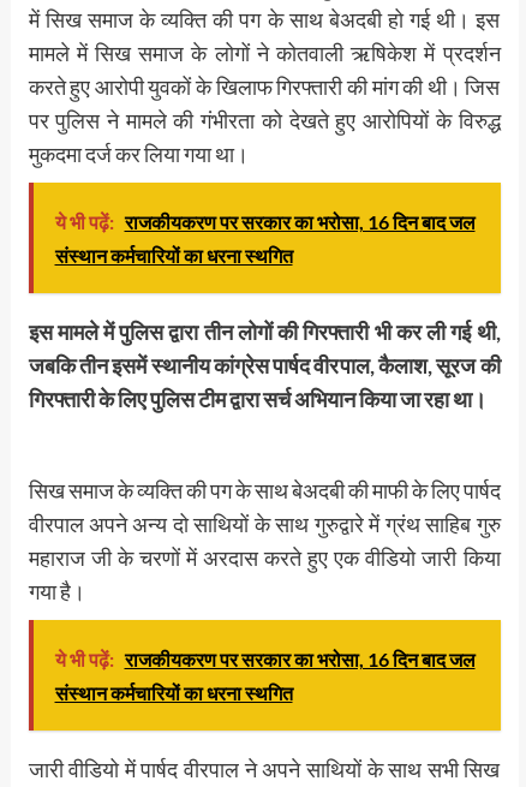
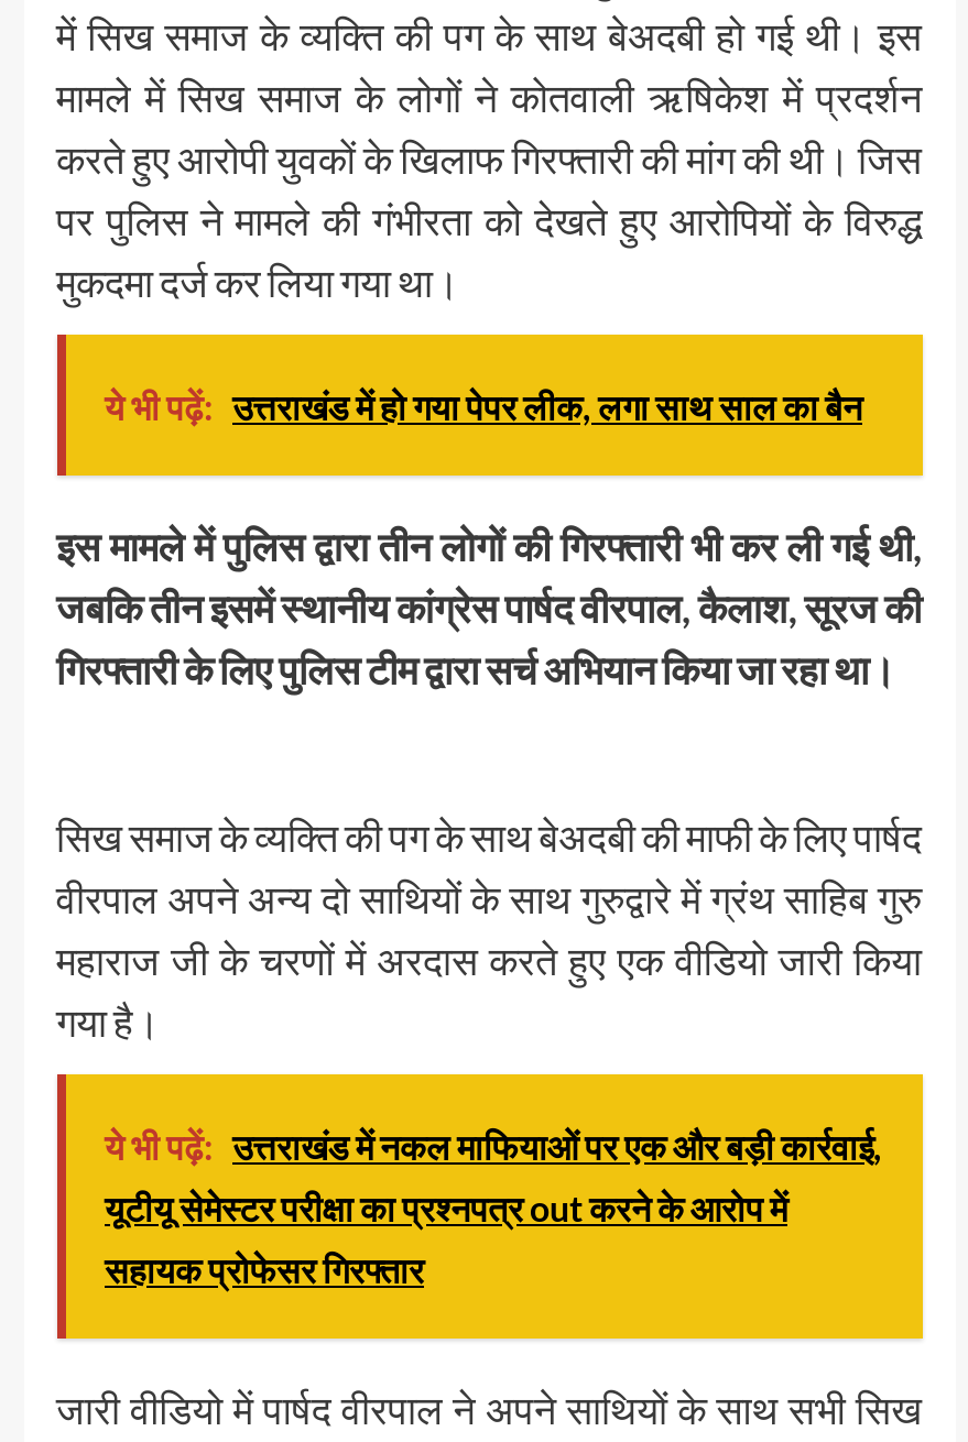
[55,210,475,266] ये भी पढ़ें: राजकीयकरण पर सरकार का भरोसा, 16 दिन बाद जल | संस्थान कर्मचारियों का धरना स्थगित -> [105,384,862,426] ये भी पढ़ें: उत्तराखंड में हो गया पेपर लीक, लगा साथ साल का बैन
moved [28,318,500,604] -> [56,521,922,1045]: इस मामले में पुलिस द्वारा तीन लोगों की गिरफ्तारी भी कर ली गई थी, | जबकि तीन इसमें स्थानीय कांग्रेस पार्षद वीरपाल, कैलाश, सूरज की | गिरफ्तारी के लिए पुलिस टीम द्वारा सर्च अभियान किया जा रहा था। | सिख समाज के व्यक्ति की पग के साथ बेअदबी की माफी के लिए पार्षद | वीरपाल अपने अन्य दो साथियों के साथ गुरुद्वारे में ग्रंथ साहिब गुरु | महाराज जी के चरणों में अरदास करते हुए एक वीडियो जारी किया | गया है।
[55,647,475,703] ये भी पढ़ें: राजकीयकरण पर सरकार का भरोसा, 16 दिन बाद जल | संस्थान कर्मचारियों का धरना स्थगित -> [105,1124,882,1289] ये भी पढ़ें: उत्तराखंड में नकल माफियाओं पर एक और बड़ी कार्रवाई, | यूटीयू सेमेस्टर परीक्षा का प्रश्नपत्र out करने के आरोप में | सहायक प्रोफेसर गिरफ्तार

